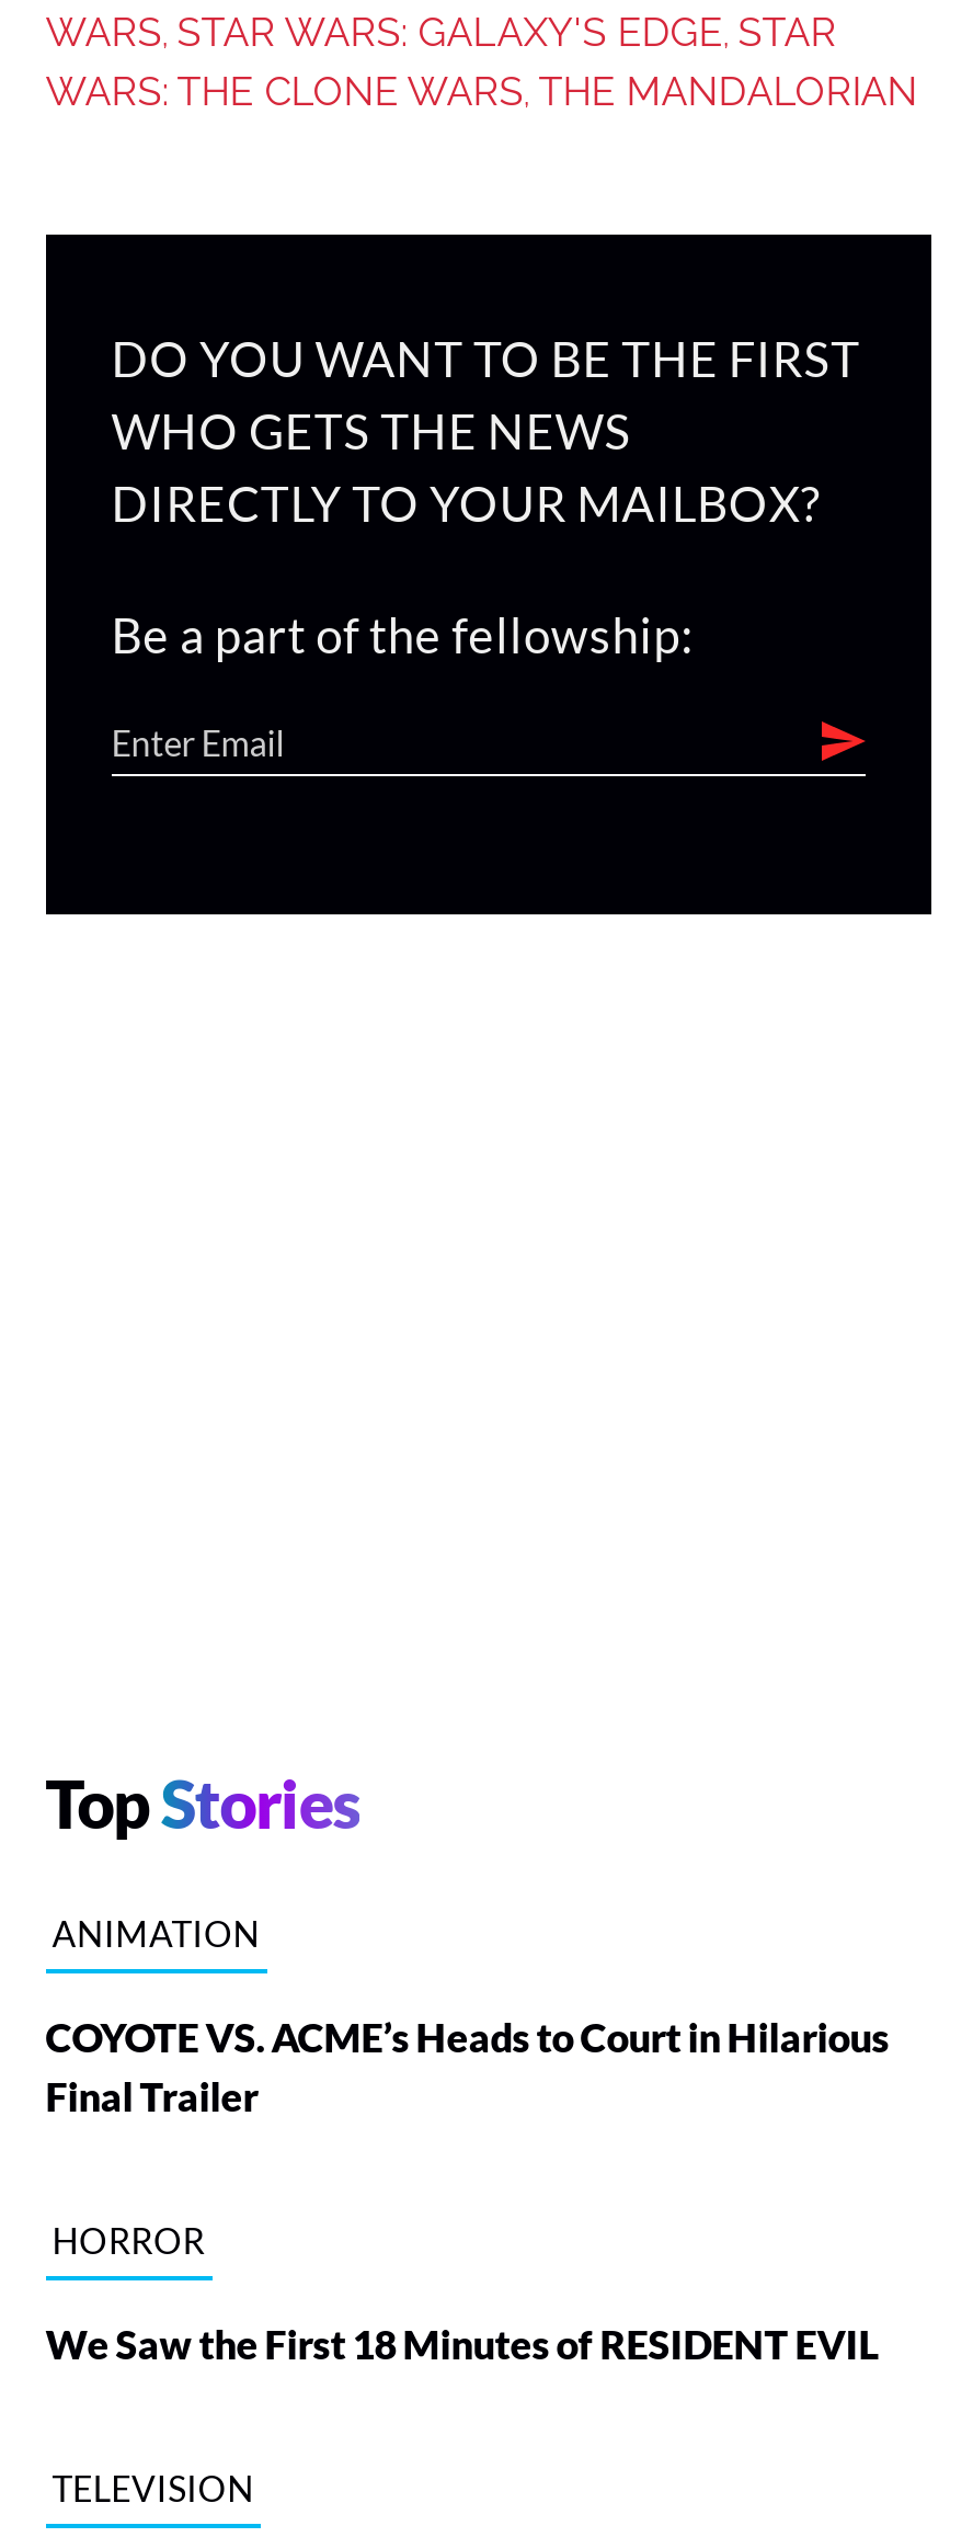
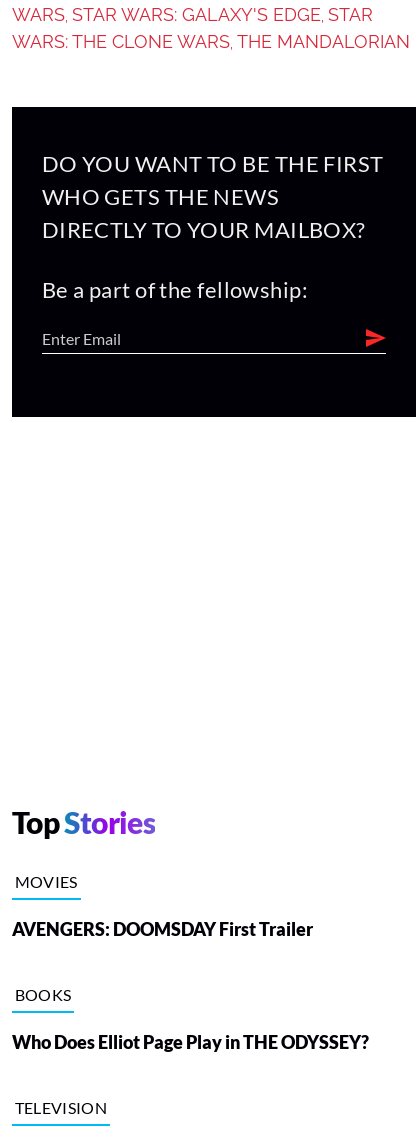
[52,1912,260,1954] ANIMATION -> [15,872,78,891] MOVIES
[45,2013,889,2120] COYOTE VS. ACME’s Heads to Court in Hilarious | Final Trailer -> [12,918,313,940] AVENGERS: DOOMSDAY First Trailer
[52,2219,205,2261] HORROR -> [15,985,71,1004] BOOKS
[45,2320,878,2368] We Saw the First 18 Minutes of RESIDENT EVIL -> [12,1031,369,1053] Who Does Elliot Page Play in THE ODYSSEY?

